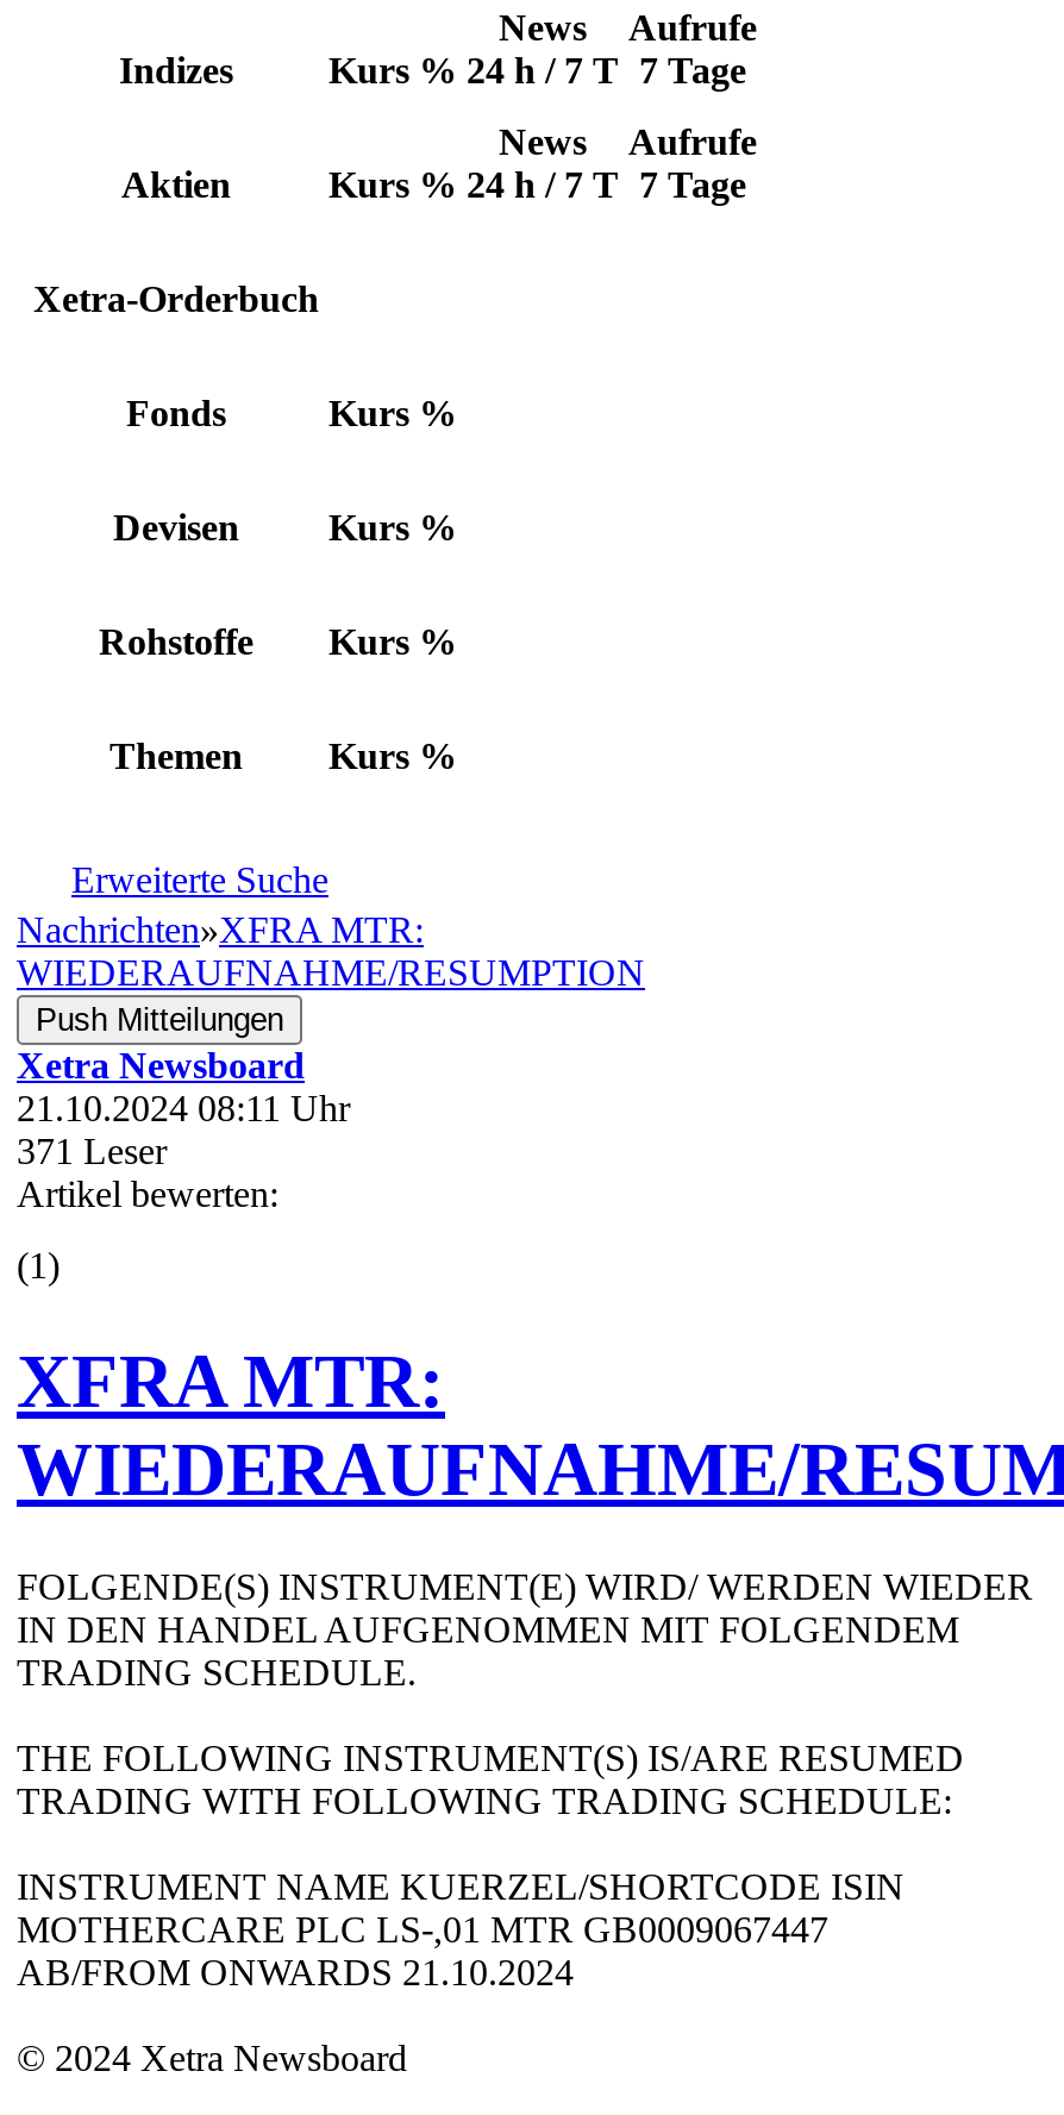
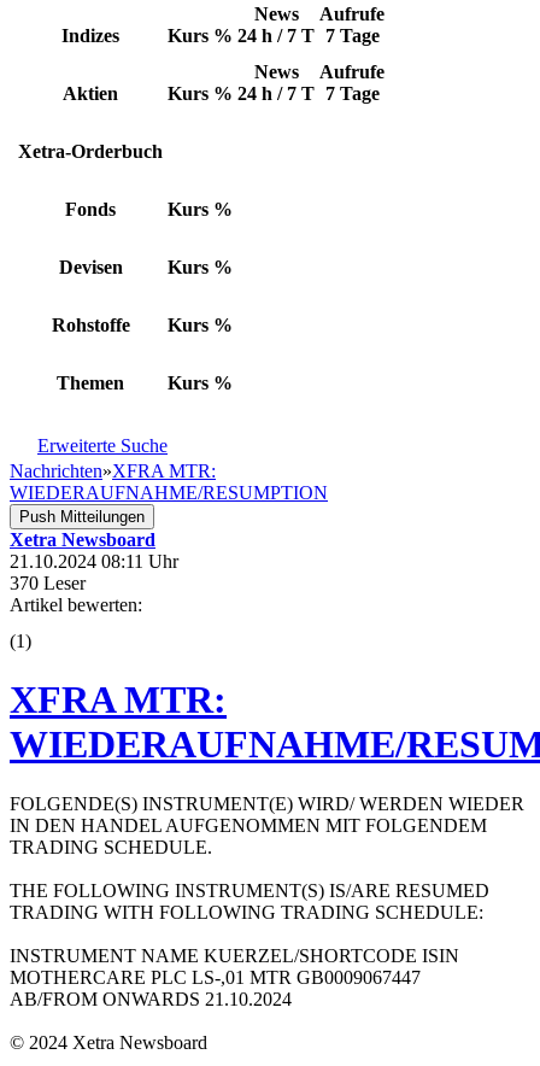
[17,1131,167,1171] 371 Leser -> [10,573,86,593] 370 Leser

